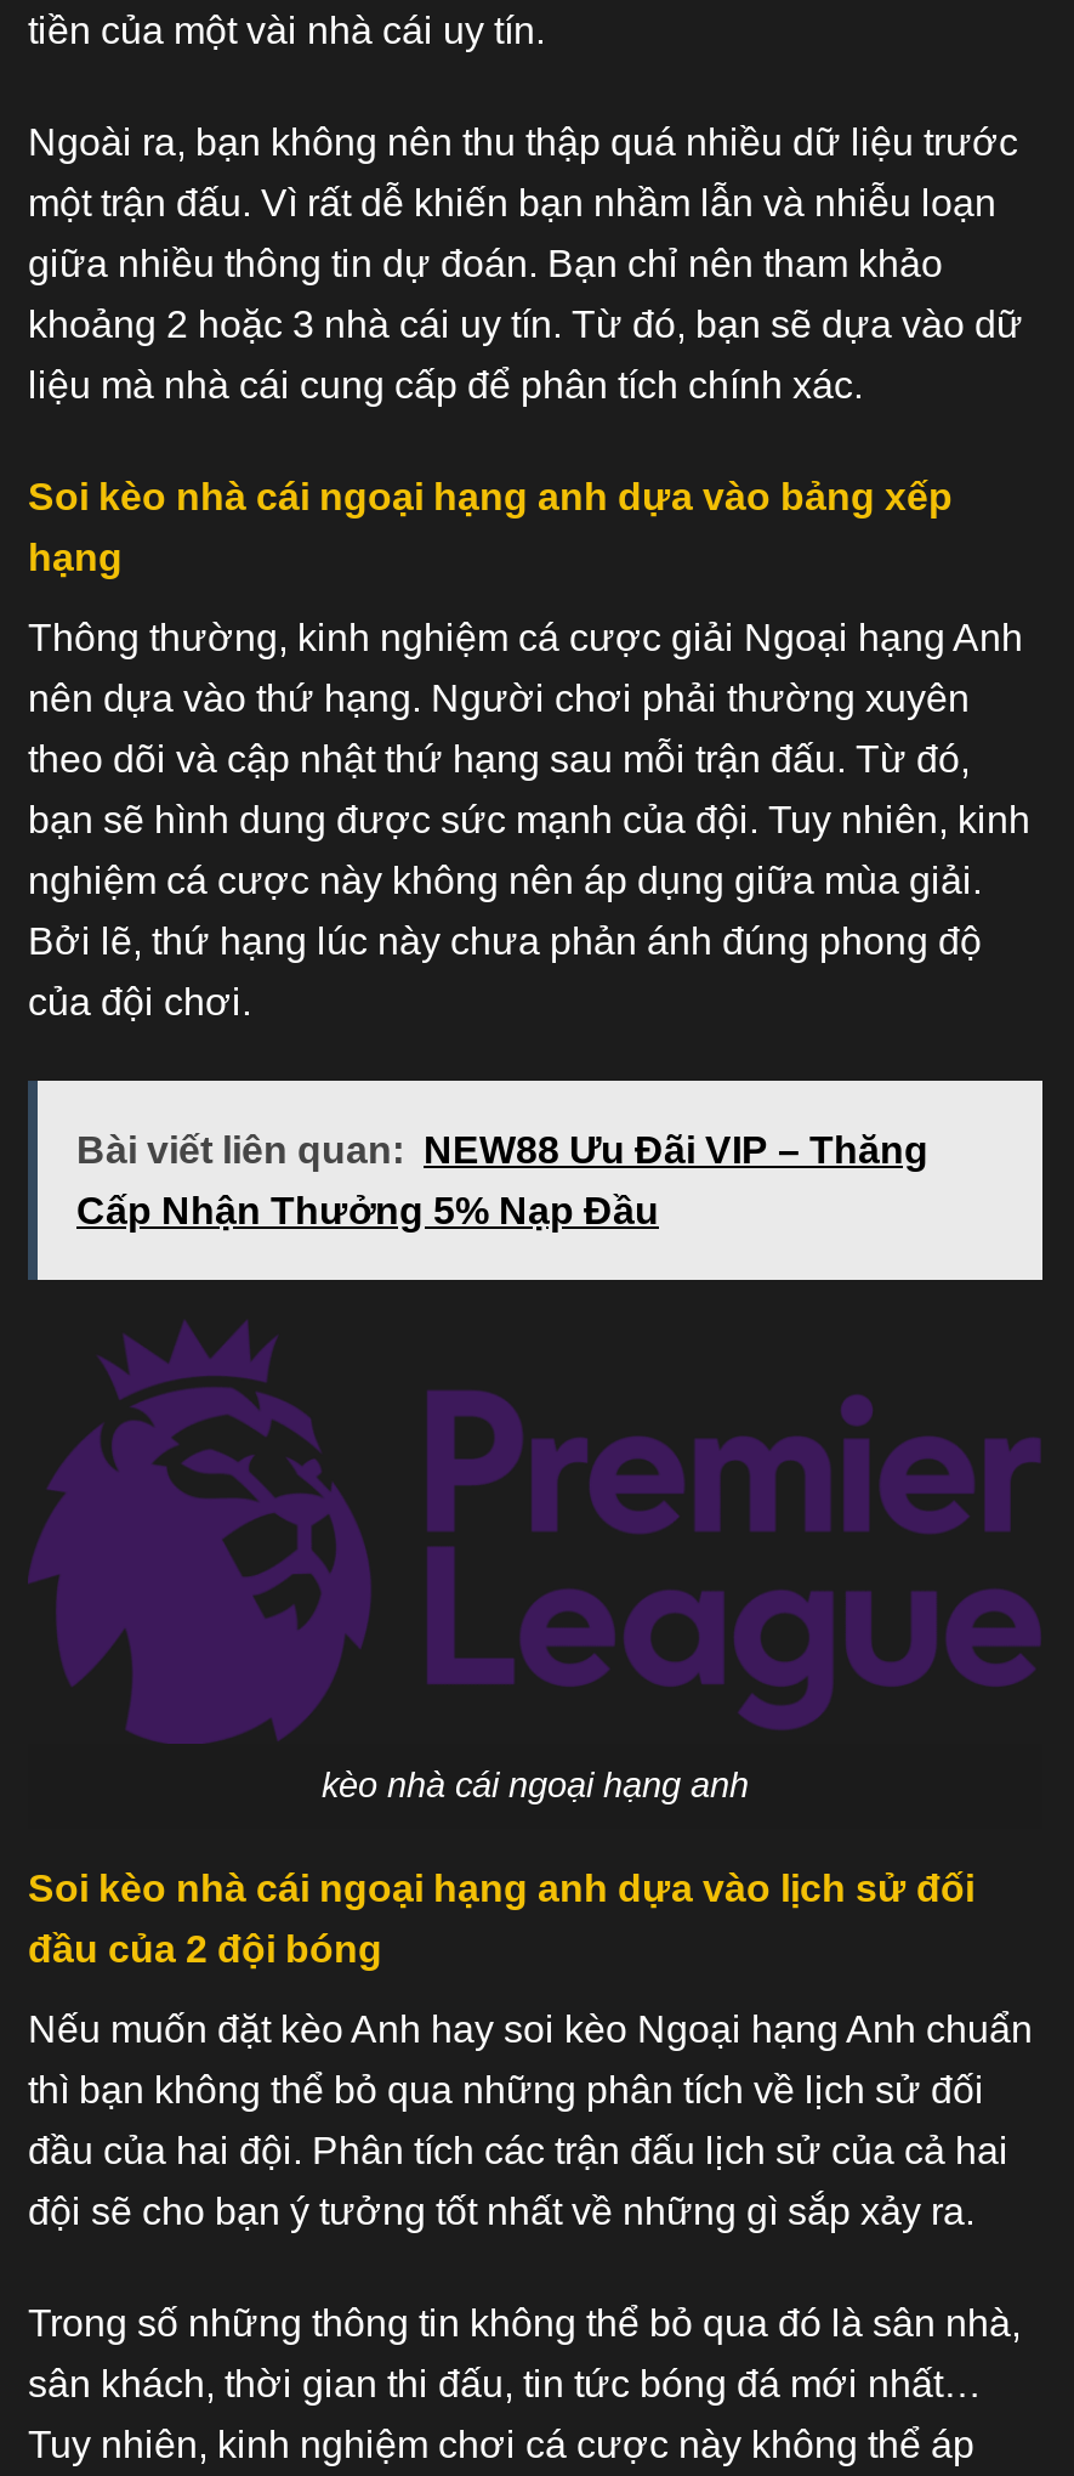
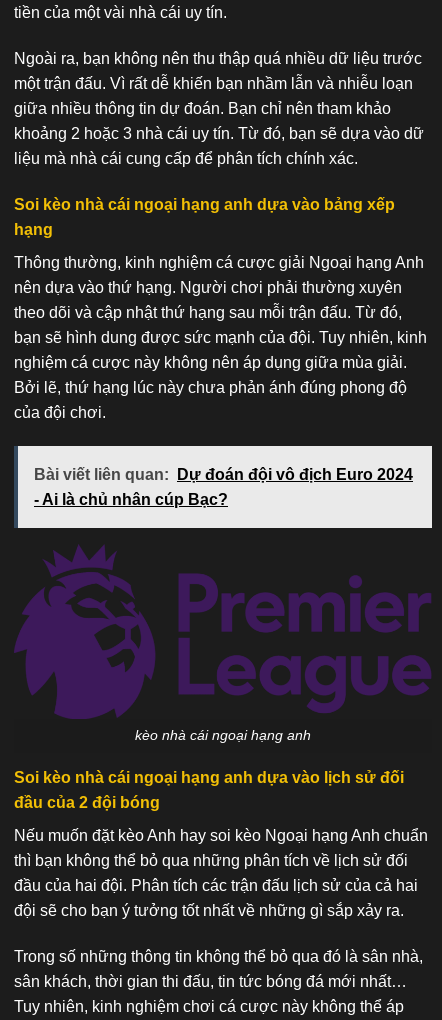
[76,1131,928,1172] Bài viết liên quan: NEW88 Ưu Đãi VIP – Thăng -> [34,466,413,483] Bài viết liên quan: Dự đoán đội vô địch Euro 2024
[76,1191,659,1233] Cấp Nhận Thưởng 5% Nạp Đầu -> [34,491,228,508] - Ai là chủ nhân cúp Bạc?

